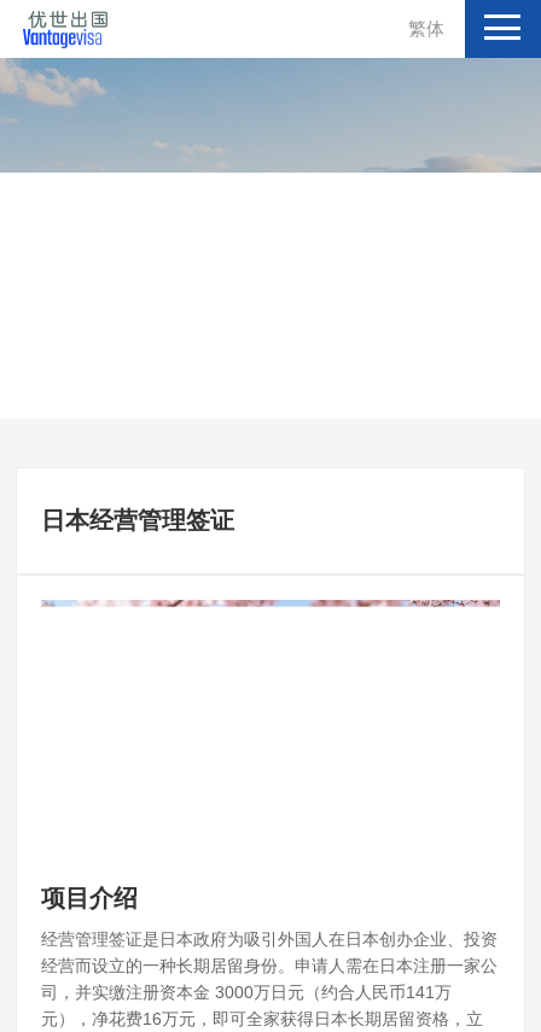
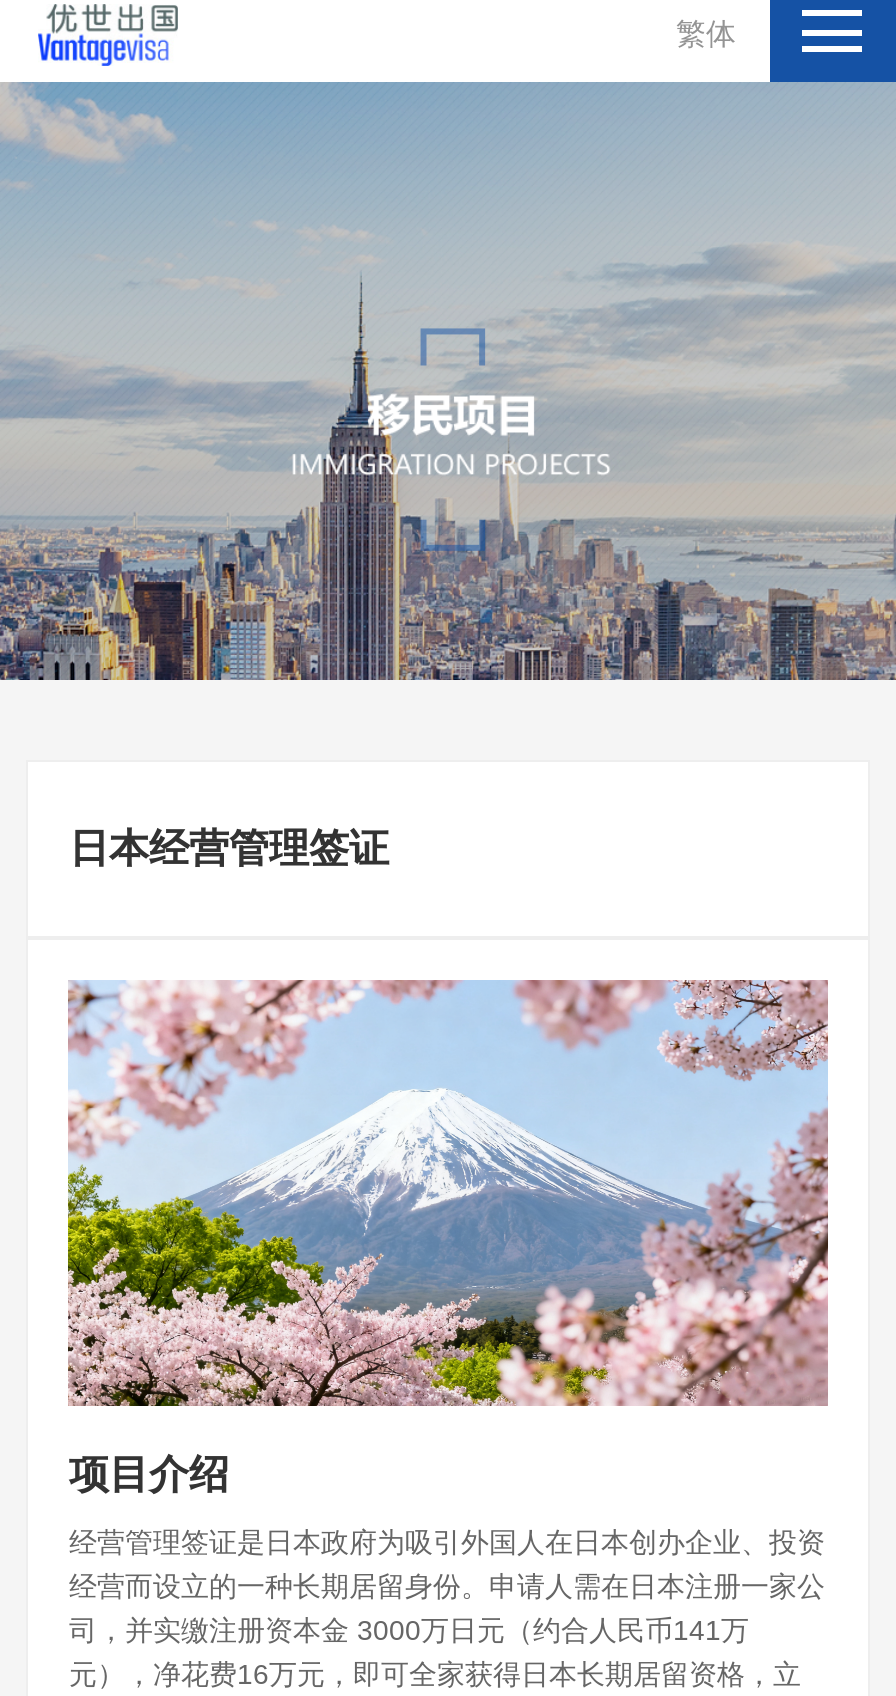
none -> [6,272,890,682] [image]
none -> [66,990,830,1408] [image]

